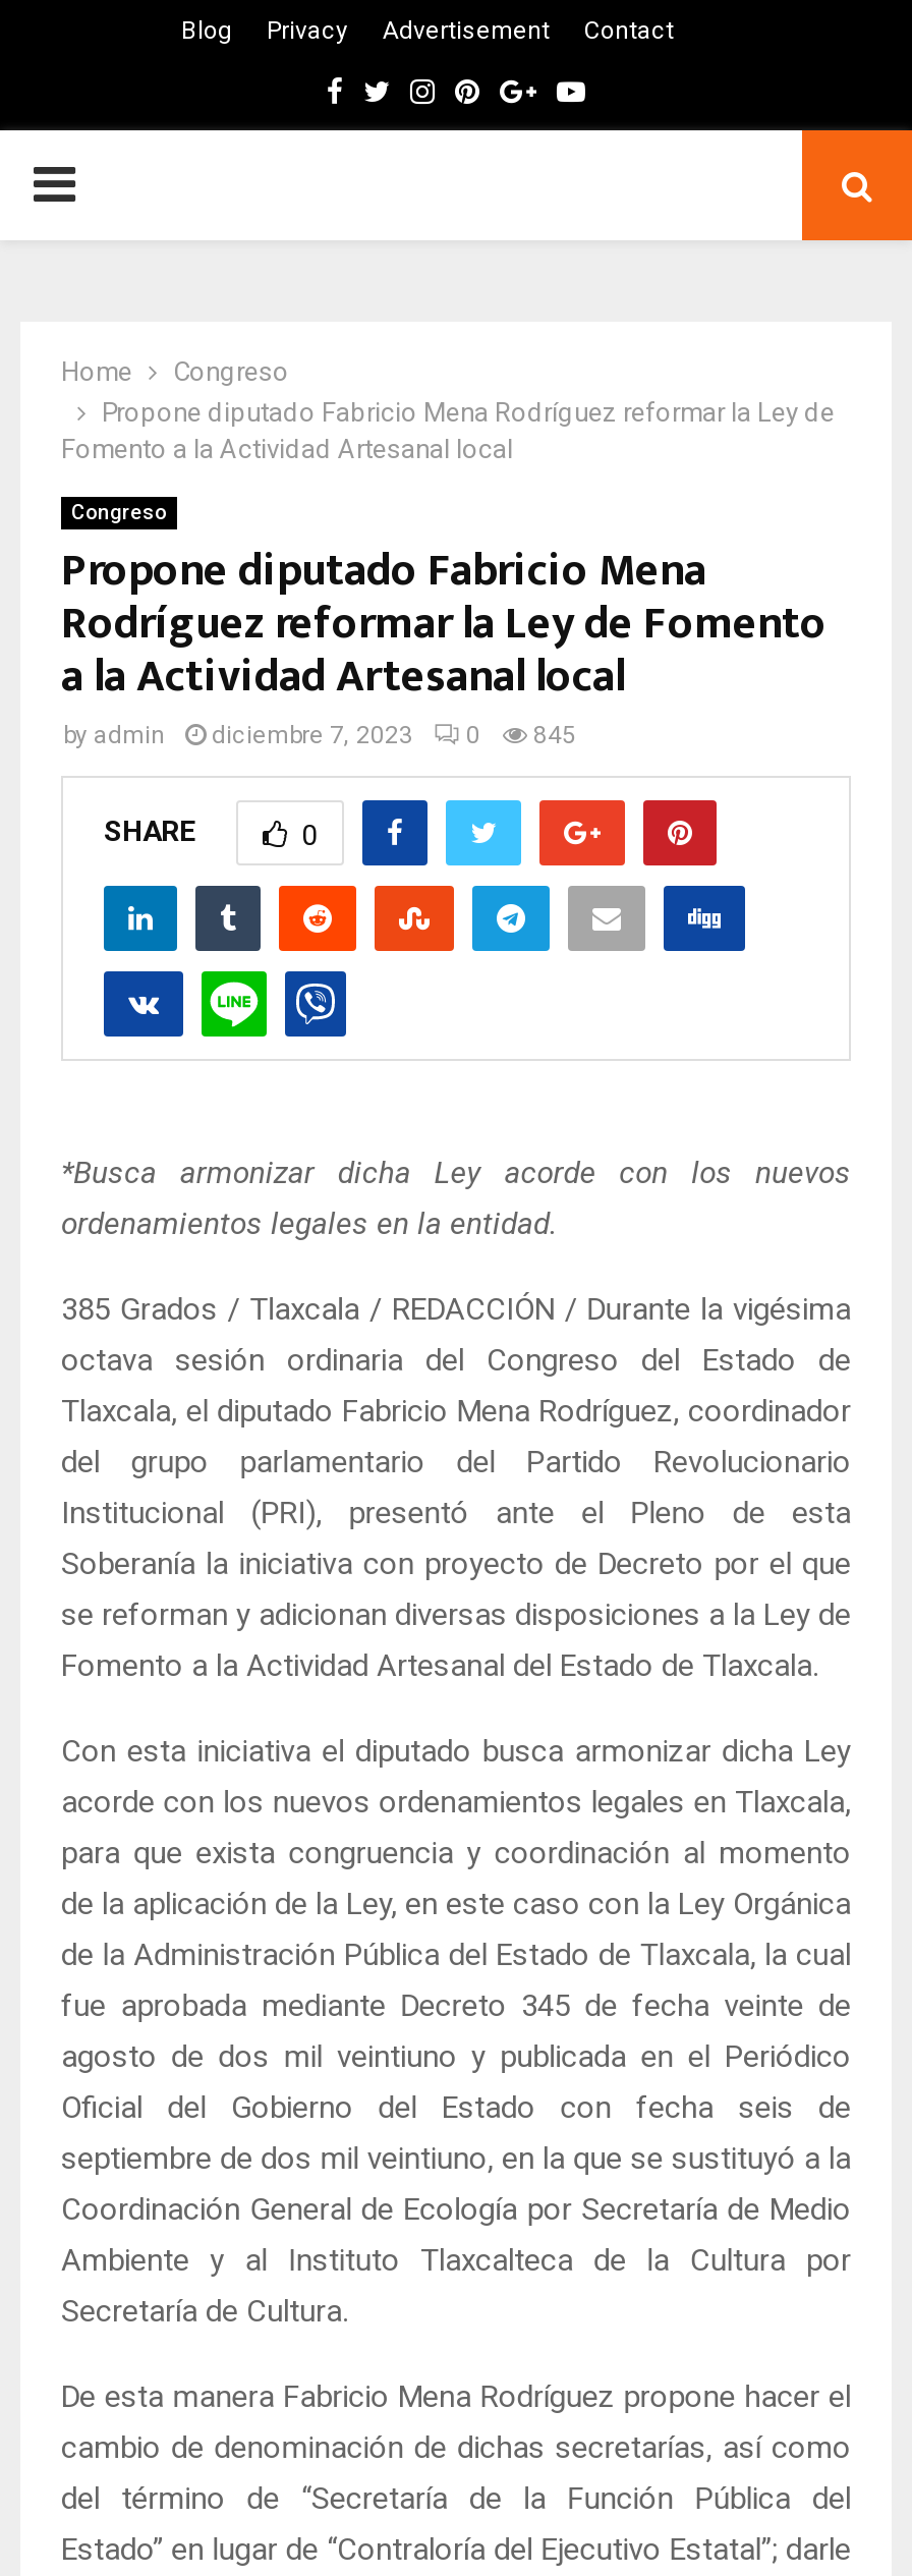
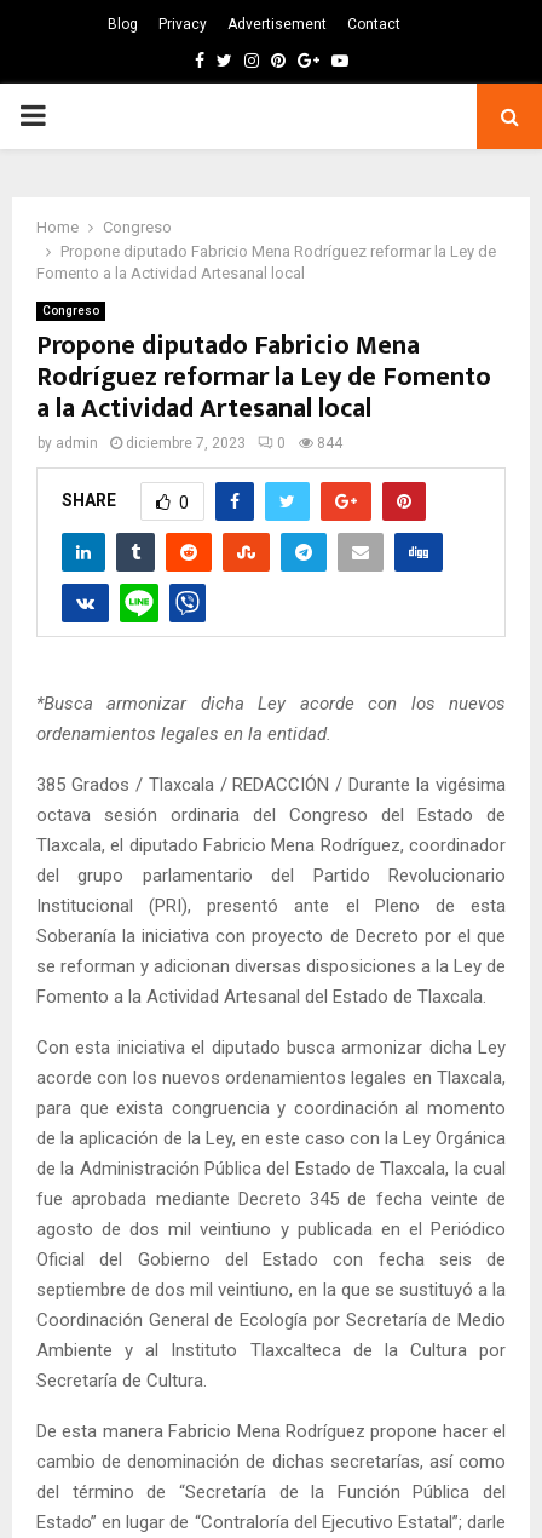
[63,721,576,749] by admin diciembre 7, 2023 0 845 -> [38,435,342,452] by admin diciembre 7, 2023 0 844

